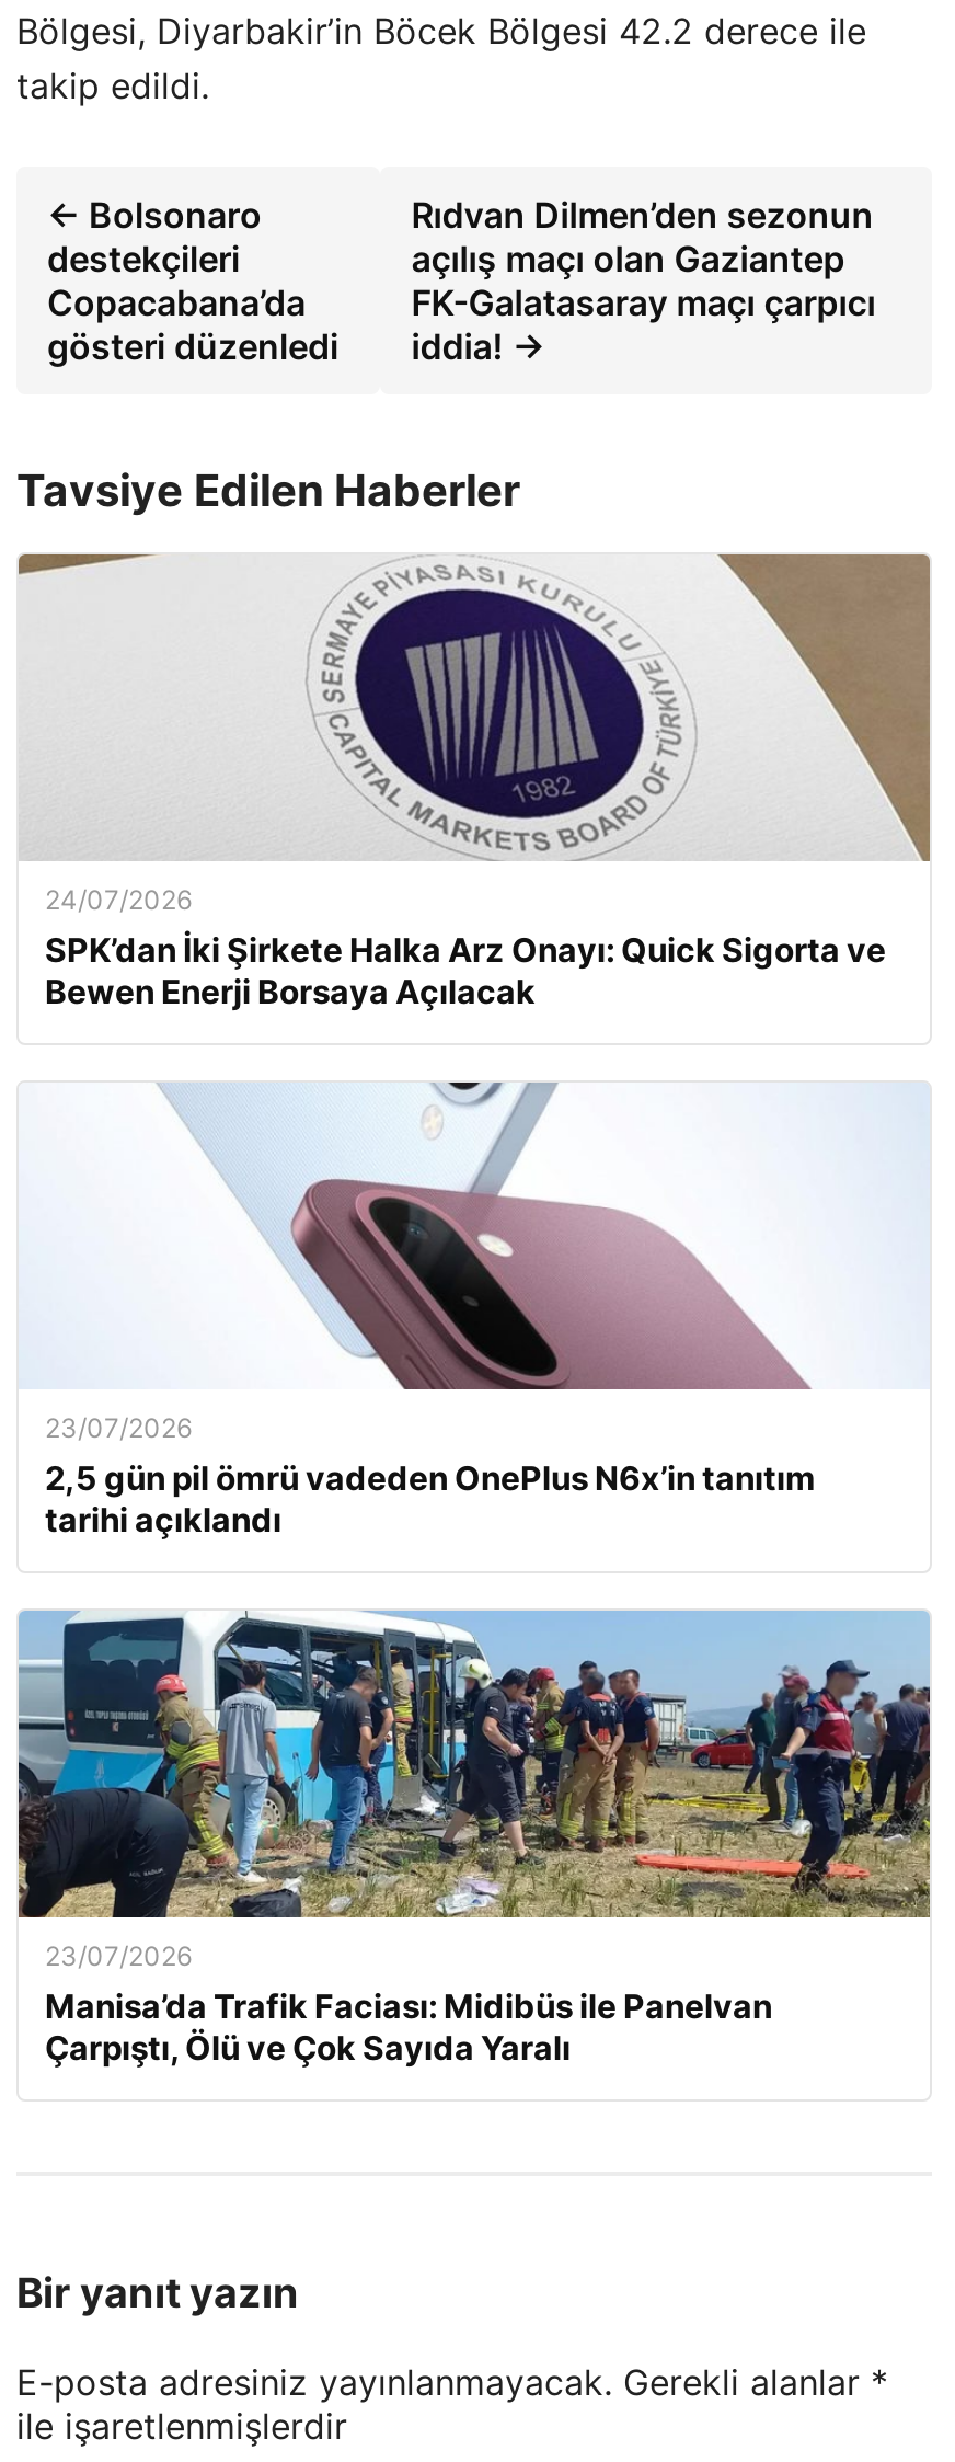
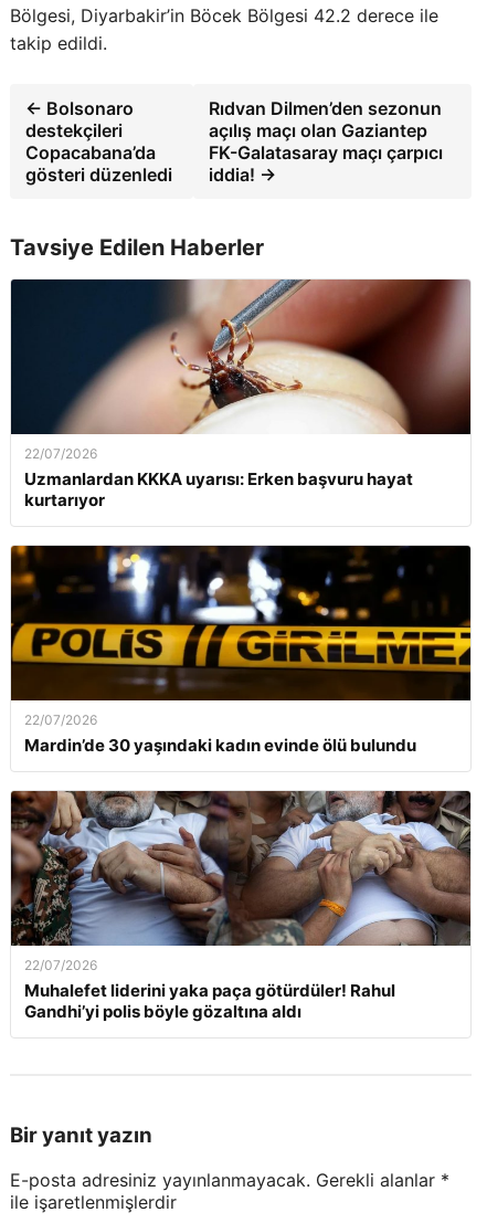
[16,552,932,1012] [image] | 24/07/2026 | SPK’dan İki Şirkete Halka Arz Onayı: Quick Sigorta ve | Bewen Enerji Borsaya Açılacak -> [10,278,472,510] [image] | 22/07/2026 | Uzmanlardan KKKA uyarısı: Erken başvuru hayat | kurtarıyor
[19,1080,930,1540] [image] | 23/07/2026 | 2,5 gün pil ömrü vadeden OnePlus N6x’in tanıtım | tarihi açıklandı -> [10,545,472,755] [image] | 22/07/2026 | Mardin’de 30 yaşındaki kadın evinde ölü bulundu
[16,1608,930,2068] [image] | 23/07/2026 | Manisa’da Trafik Faciası: Midibüs ile Panelvan | Çarpıştı, Ölü ve Çok Sayıda Yaralı -> [10,790,472,1021] [image] | 22/07/2026 | Muhalefet liderini yaka paça götürdüler! Rahul | Gandhi’yi polis böyle gözaltına aldı

